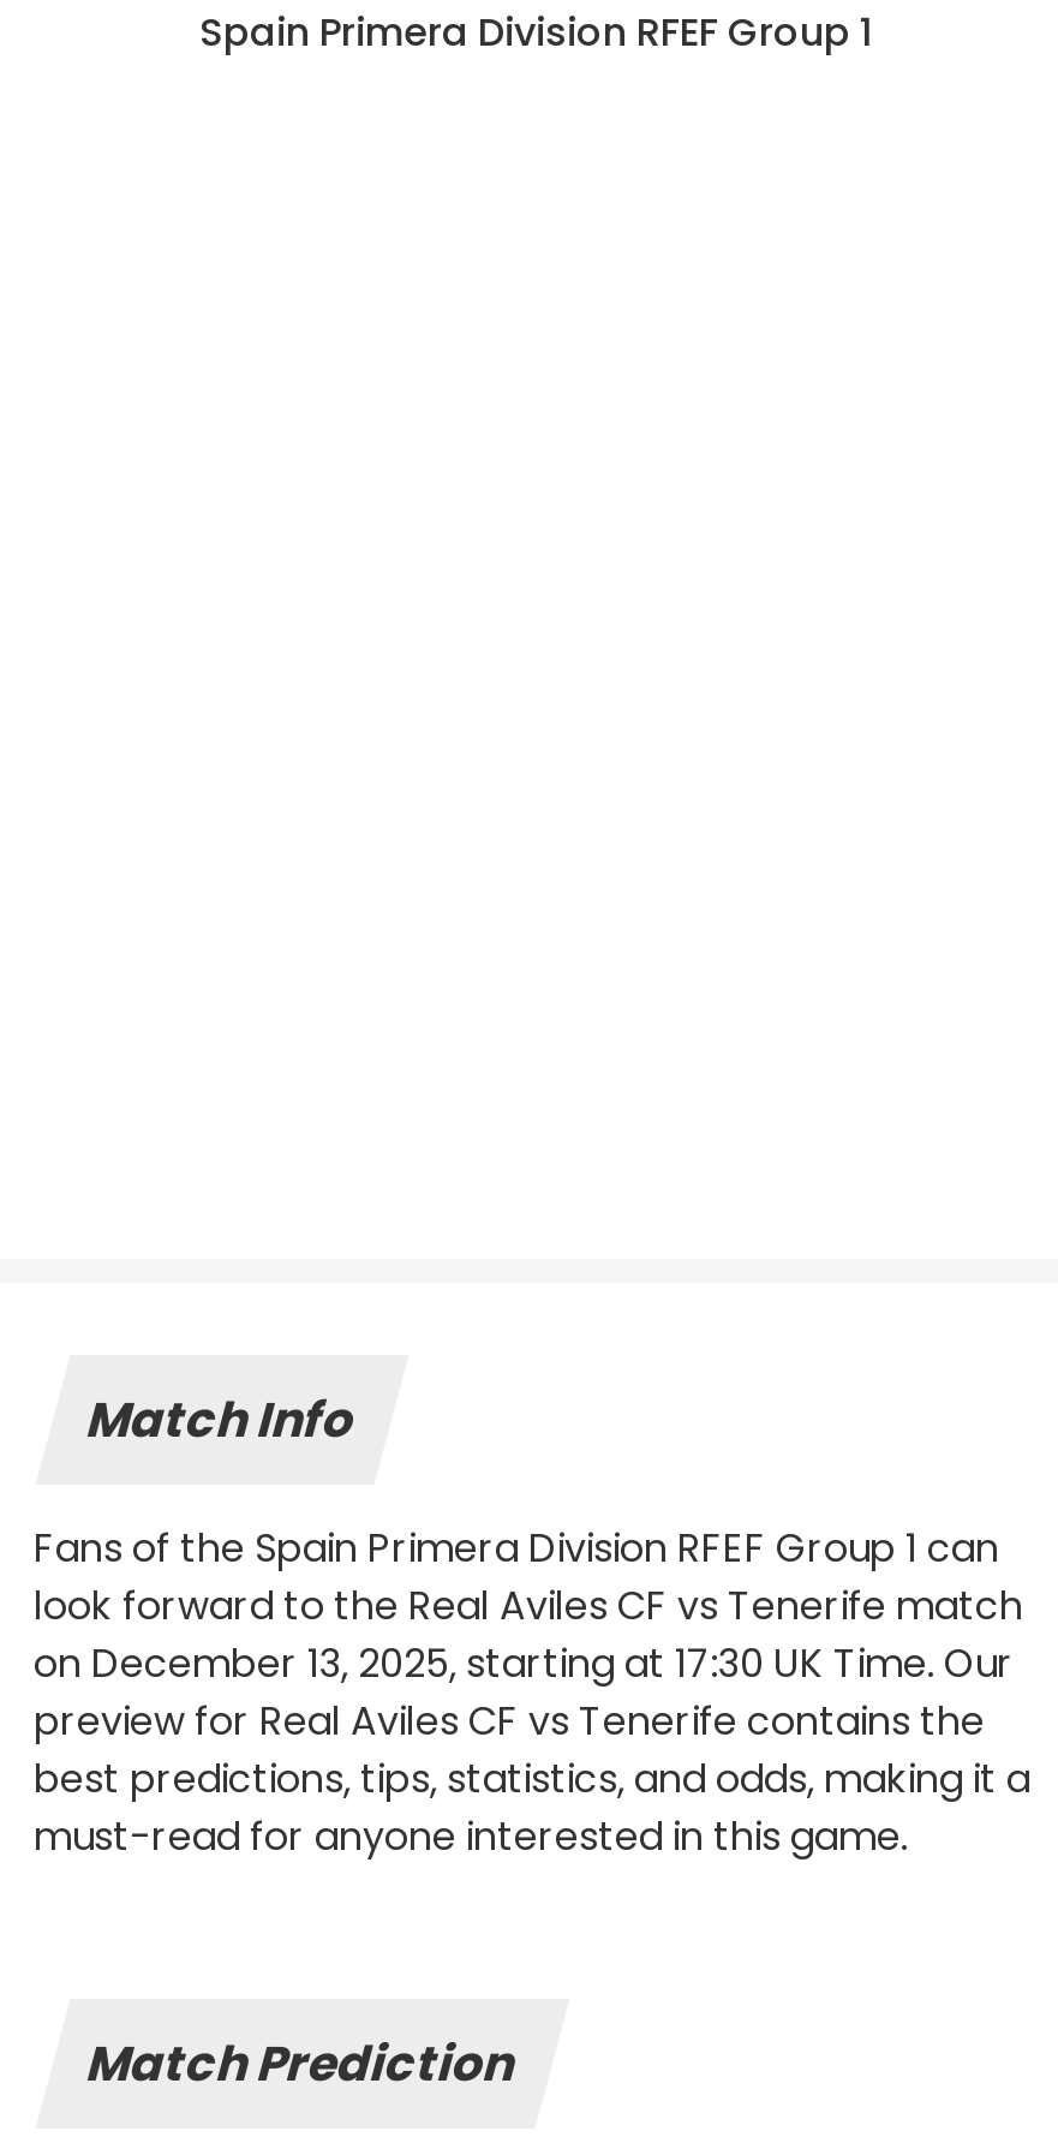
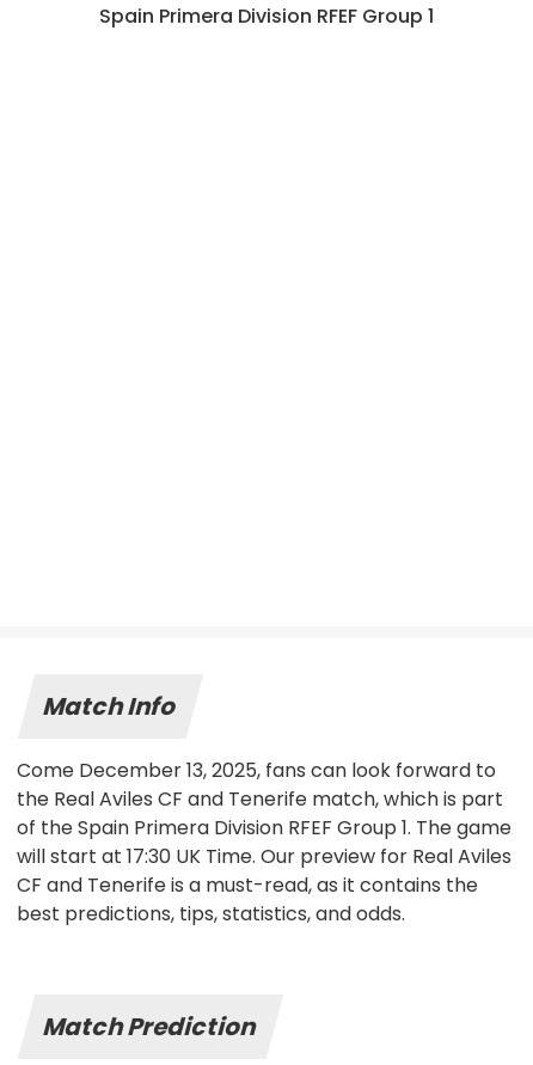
[34,1521,1030,1864] Fans of the Spain Primera Division RFEF Group 1 can | look forward to the Real Aviles CF vs Tenerife match | on December 13, 2025, starting at 17:30 UK Time. Our | preview for Real Aviles CF vs Tenerife contains the | best predictions, tips, statistics, and odds, making it a | must-read for anyone interested in this game. -> [17,757,511,928] Come December 13, 2025, fans can look forward to | the Real Aviles CF and Tenerife match, which is part | of the Spain Primera Division RFEF Group 1. The game | will start at 17:30 UK Time. Our preview for Real Aviles | CF and Tenerife is a must-read, as it contains the | best predictions, tips, statistics, and odds.

